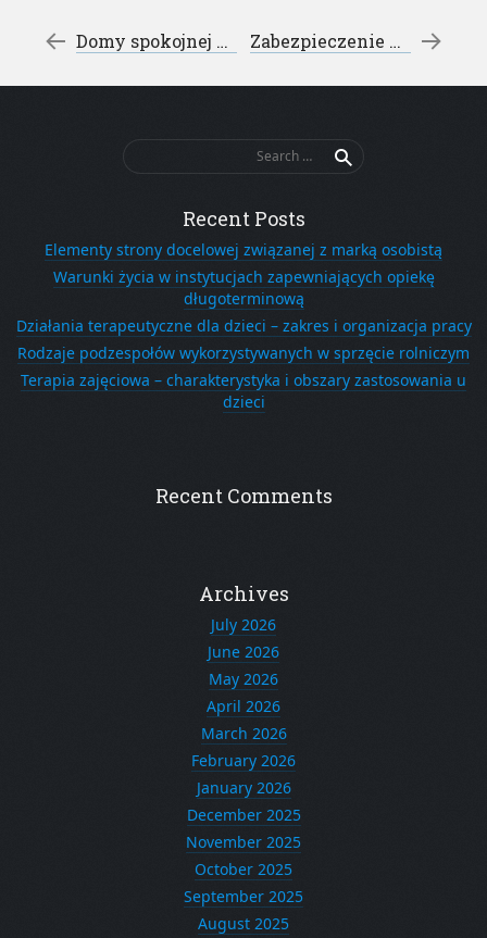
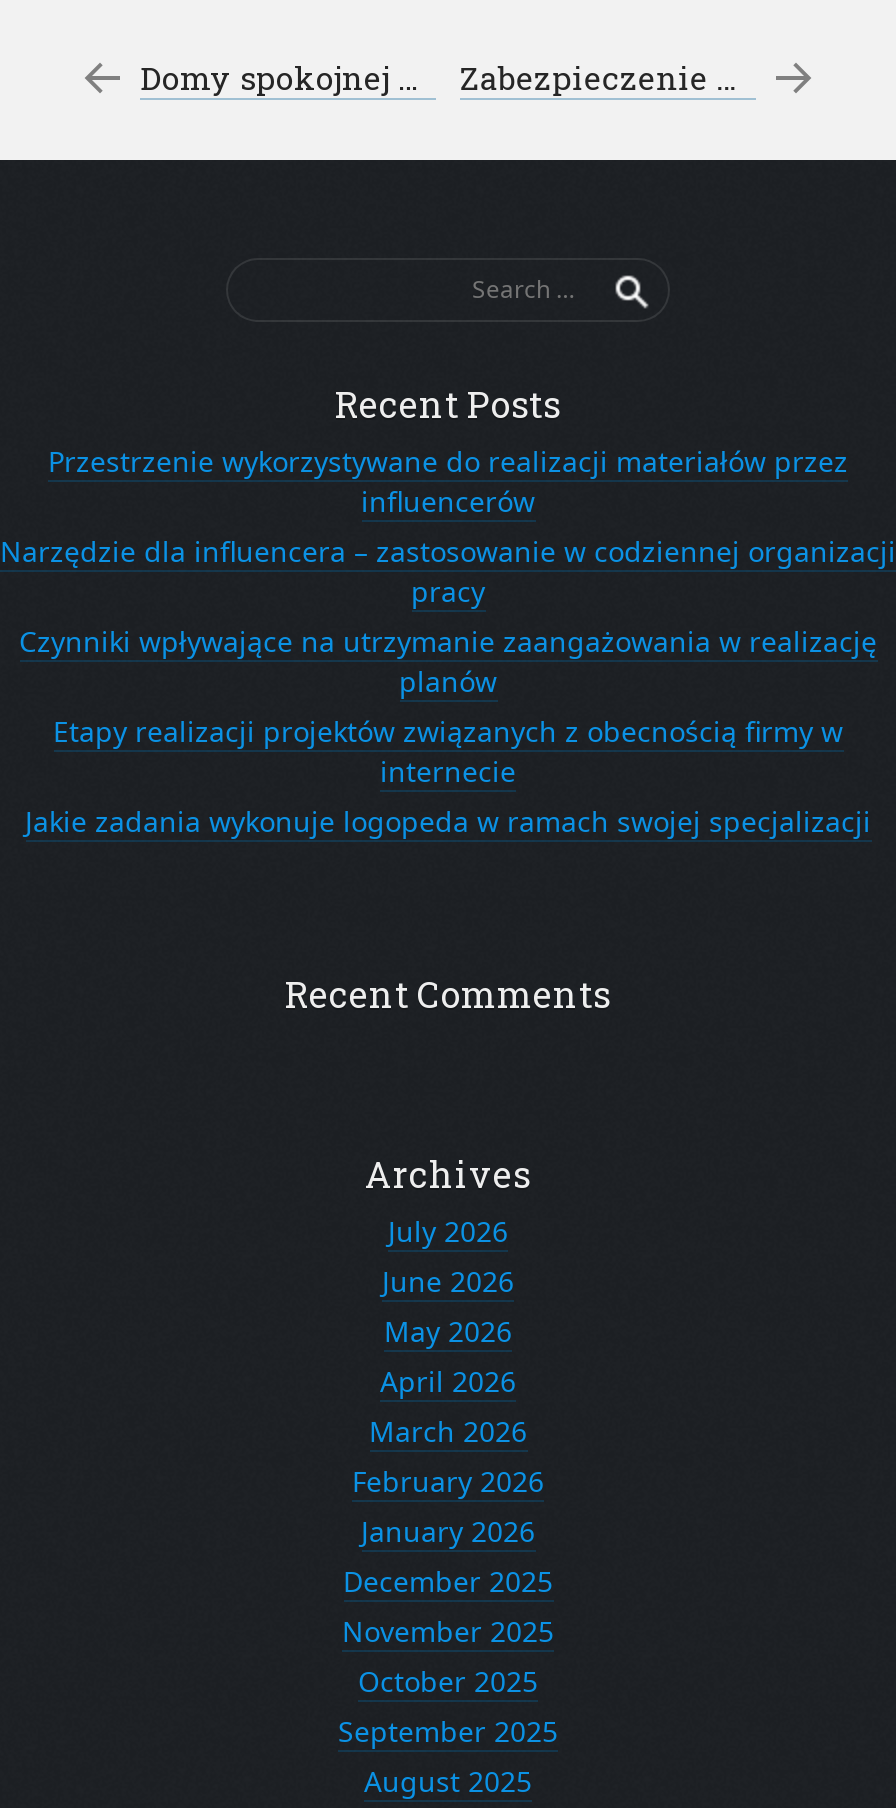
[16,239,471,412] Elementy strony docelowej związanej z marką osobistą | Warunki życia w instytucjach zapewniających opiekę | długoterminową | Działania terapeutyczne dla dzieci – zakres i organizacja pracy | Rodzaje podzespołów wykorzystywanych w sprzęcie rolniczym | Terapia zajęciowa – charakterystyka i obszary zastosowania u | dzieci -> [0,442,896,840] Przestrzenie wykorzystywane do realizacji materiałów przez | influencerów | Narzędzie dla influencera – zastosowanie w codziennej organizacji | pracy | Czynniki wpływające na utrzymanie zaangażowania w realizację | planów | Etapy realizacji projektów związanych z obecnością firmy w | internecie | Jakie zadania wykonuje logopeda w ramach swojej specjalizacji

